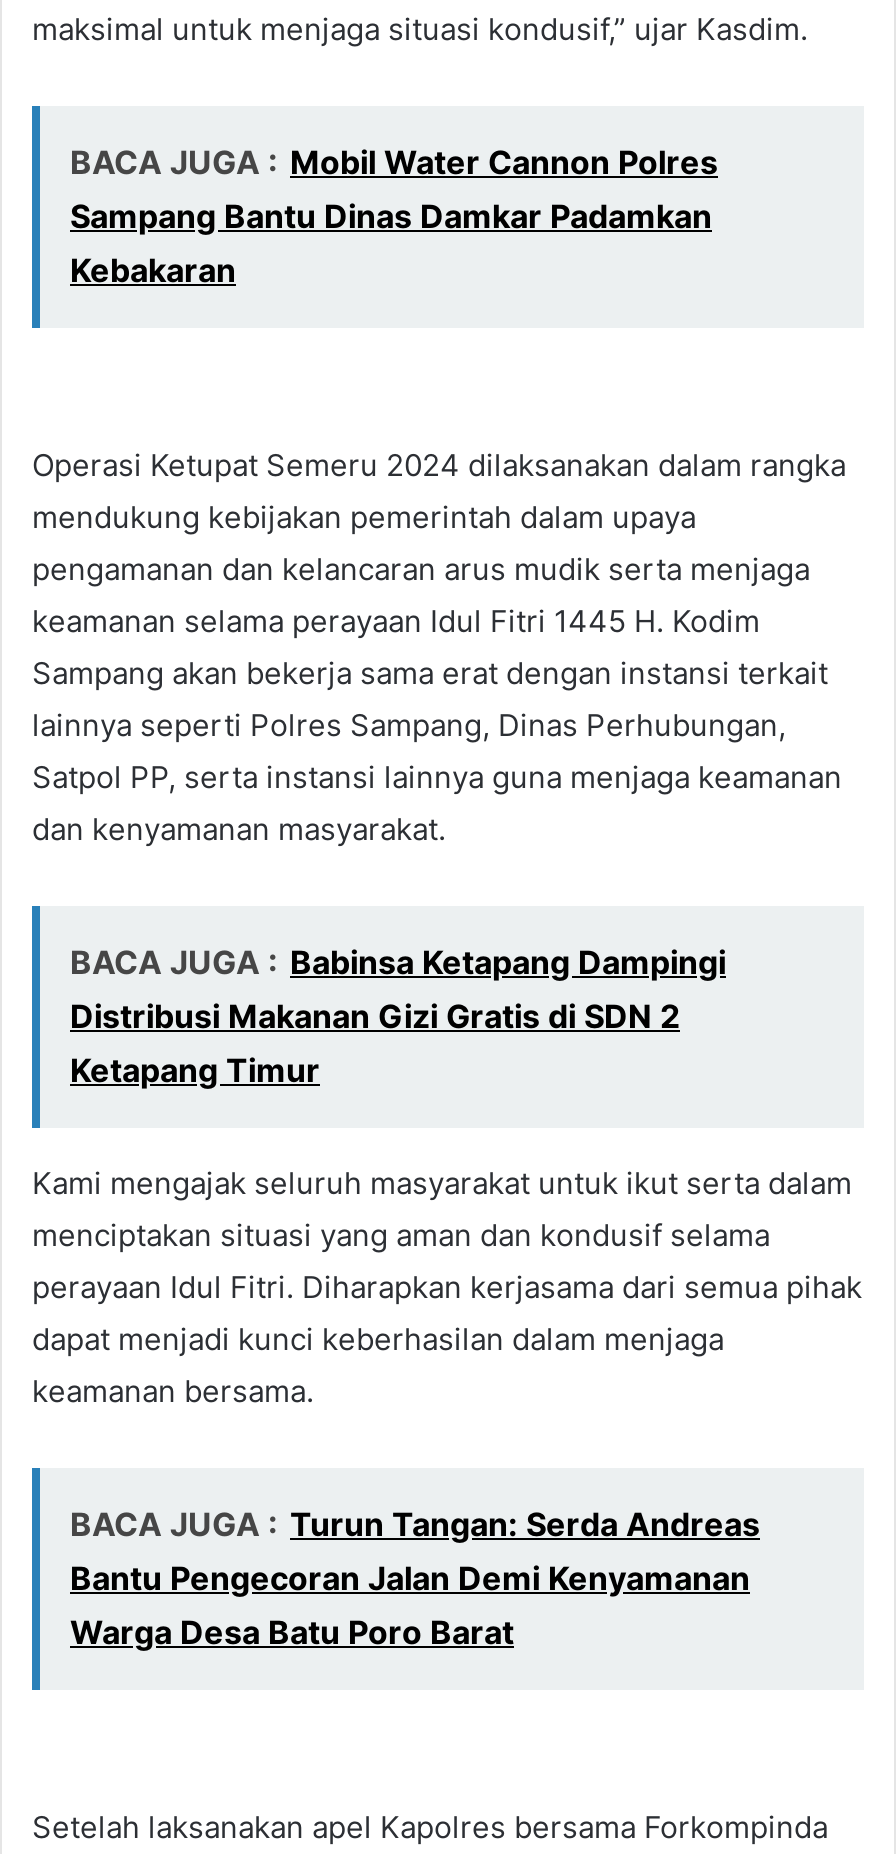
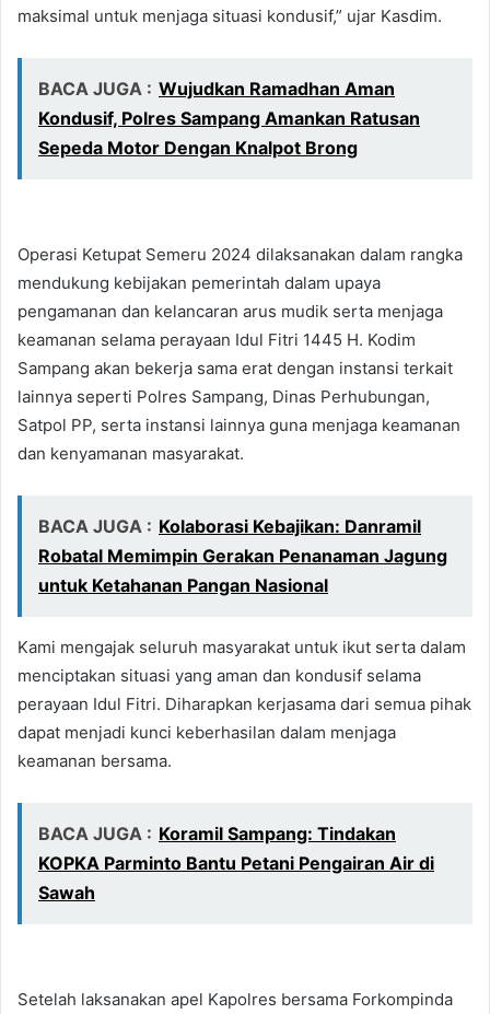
[70,141,718,289] BACA JUGA : Mobil Water Cannon Polres | Sampang Bantu Dinas Damkar Padamkan | Kebakaran -> [38,77,420,158] BACA JUGA : Wujudkan Ramadhan Aman | Kondusif, Polres Sampang Amankan Ratusan | Sepeda Motor Dengan Knalpot Brong
[70,941,726,1089] BACA JUGA : Babinsa Ketapang Dampingi | Distribusi Makanan Gizi Gratis di SDN 2 | Ketapang Timur -> [38,515,447,596] BACA JUGA : Kolaborasi Kebajikan: Danramil | Robatal Memimpin Gerakan Penanaman Jagung | untuk Ketahanan Pangan Nasional
[70,1503,760,1651] BACA JUGA : Turun Tangan: Serda Andreas | Bantu Pengecoran Jalan Demi Kenyamanan | Warga Desa Batu Poro Barat -> [38,822,434,903] BACA JUGA : Koramil Sampang: Tindakan | KOPKA Parminto Bantu Petani Pengairan Air di | Sawah

